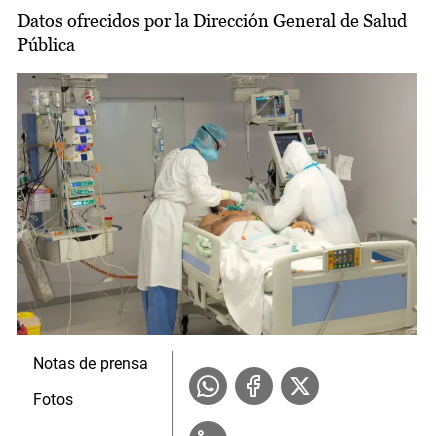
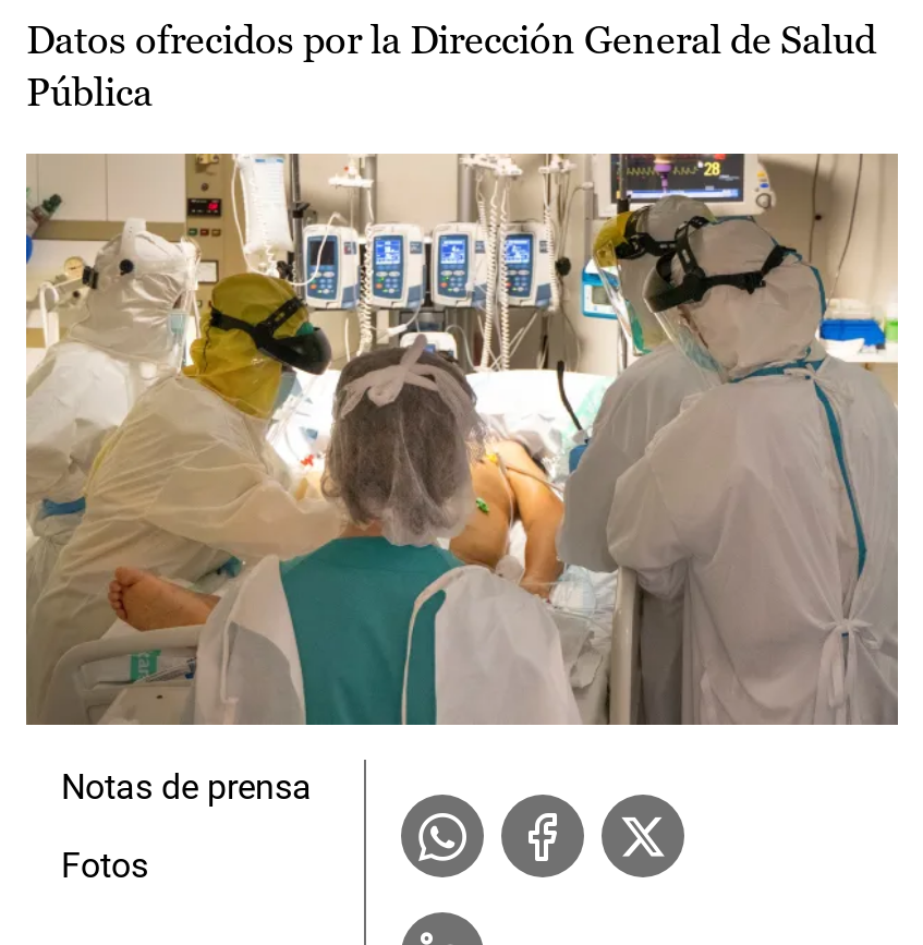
[16,72,417,336] [image] -> [24,152,900,727] [image]

